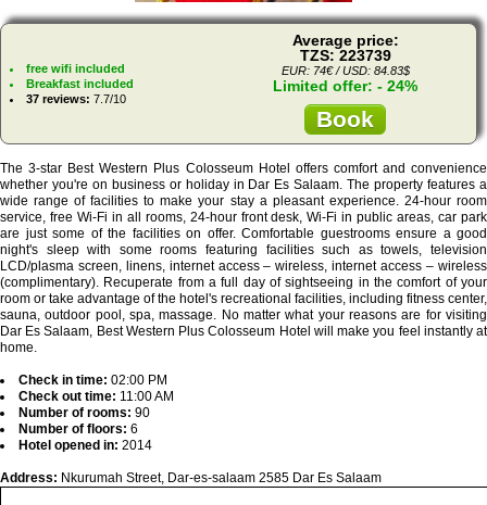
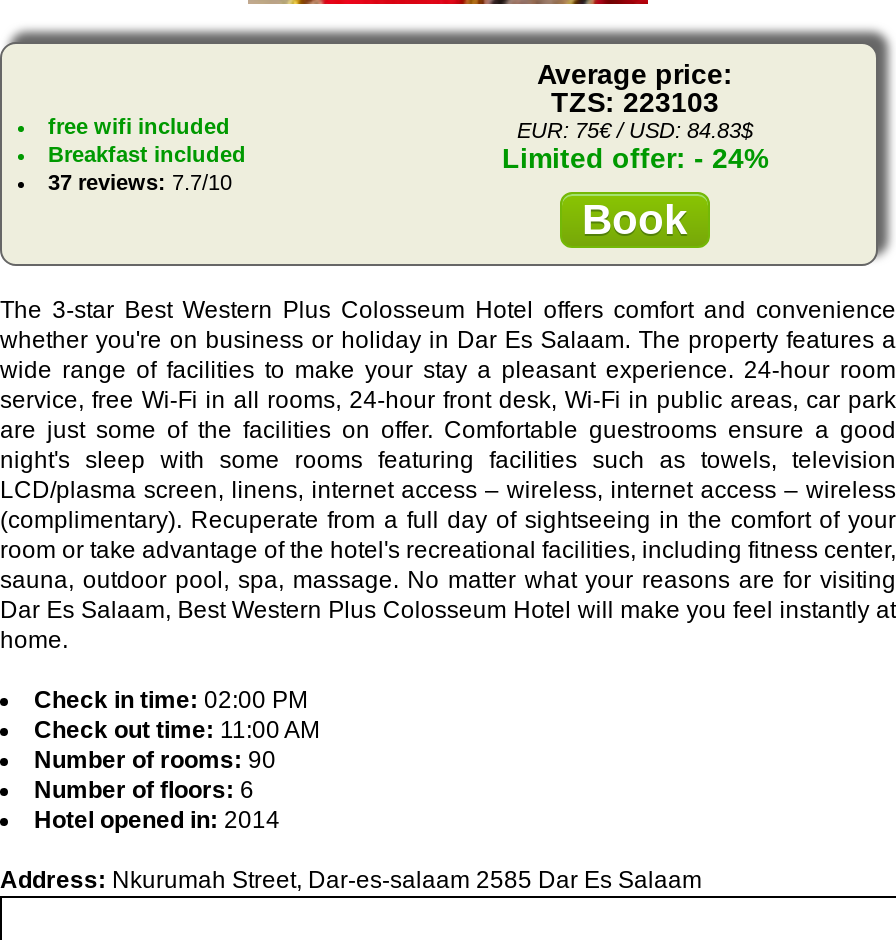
[299,47,391,64] TZS: 223739 -> [551,86,719,118] TZS: 223103
[281,64,409,77] EUR: 74€ / USD: 84.83$ -> [517,118,753,142] EUR: 75€ / USD: 84.83$

